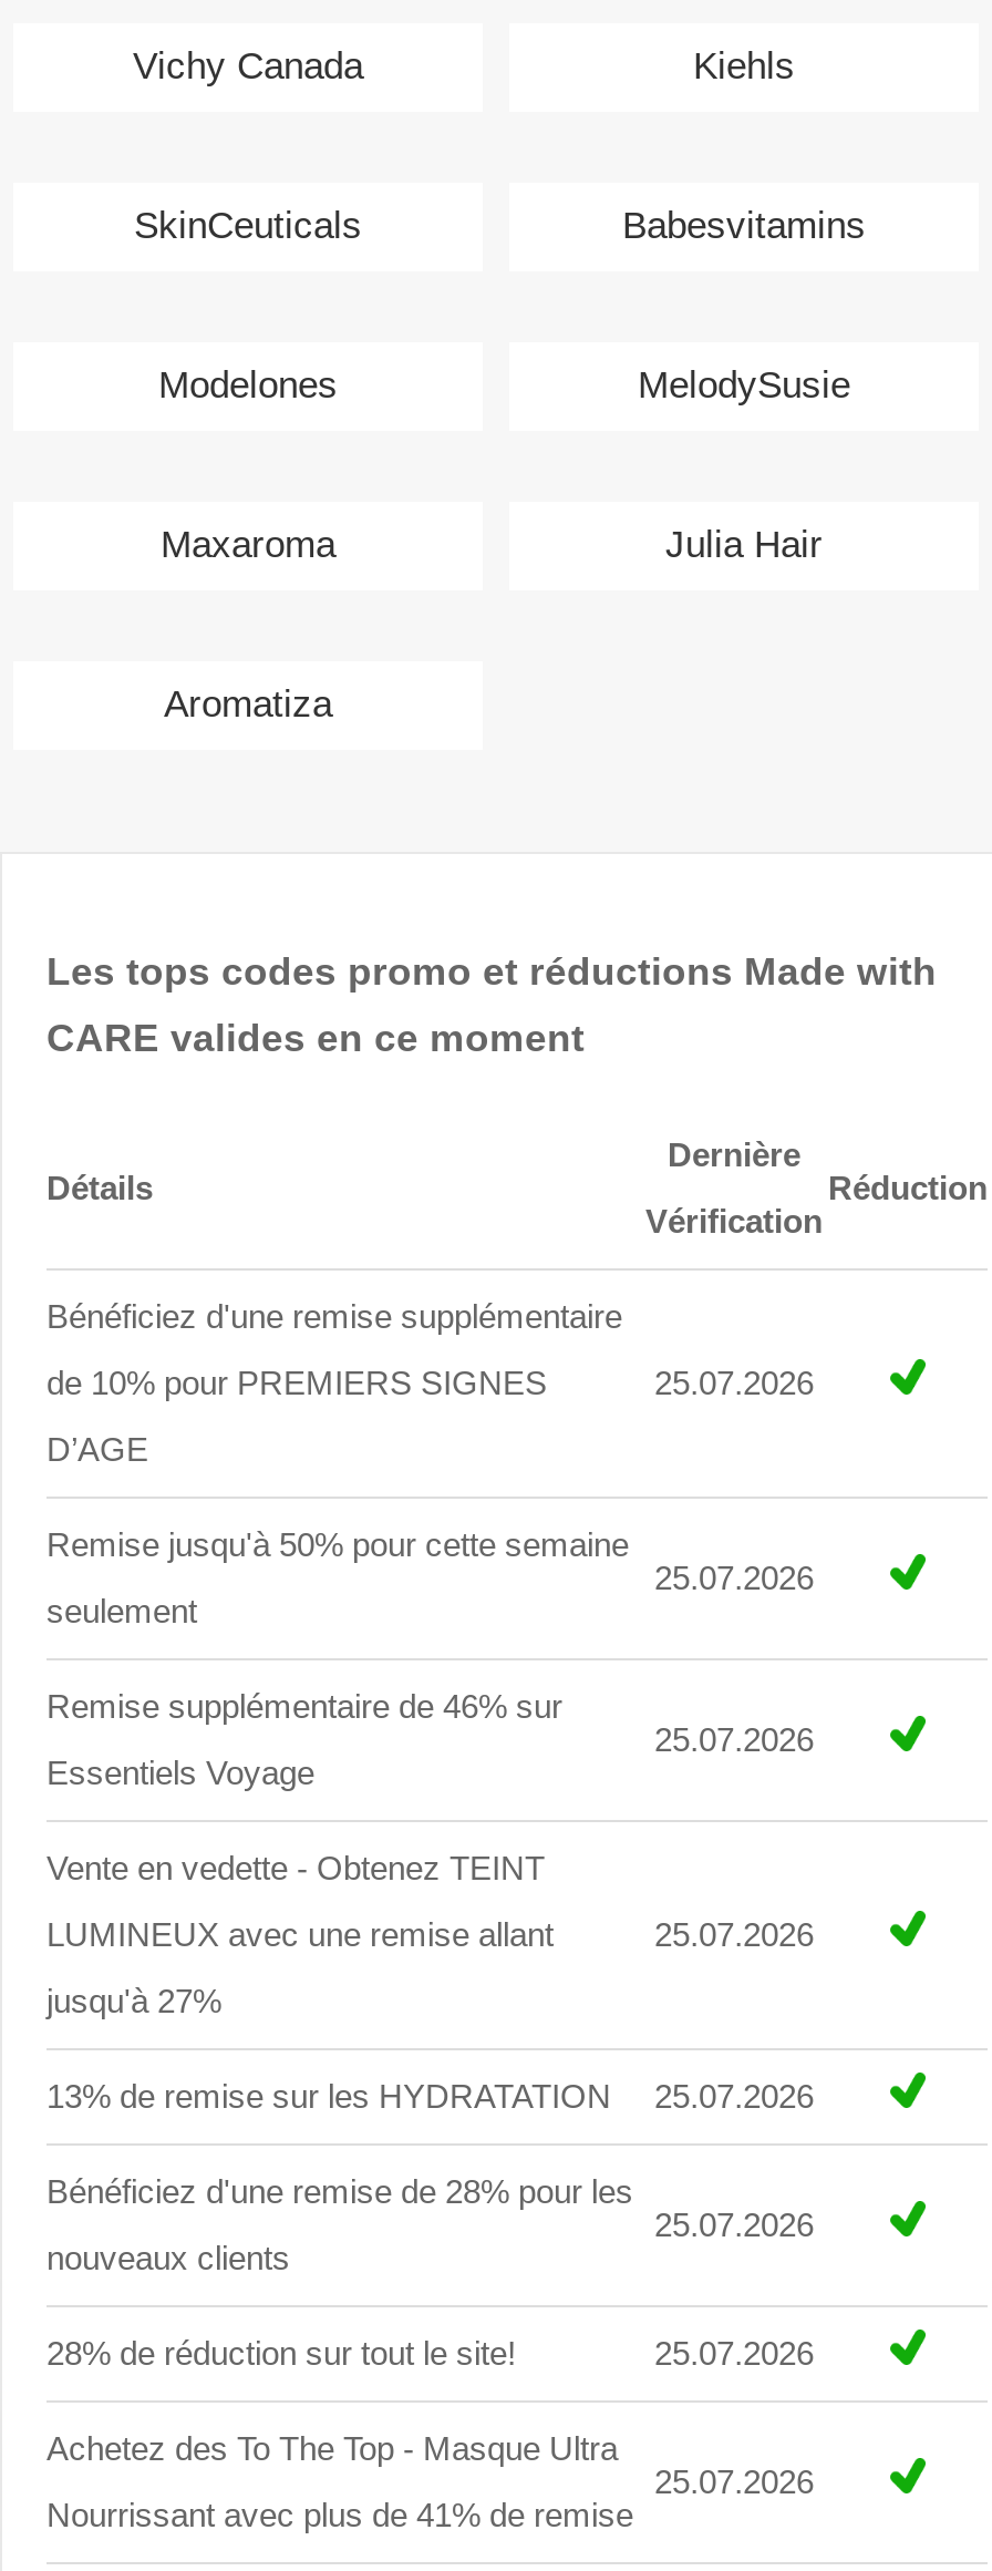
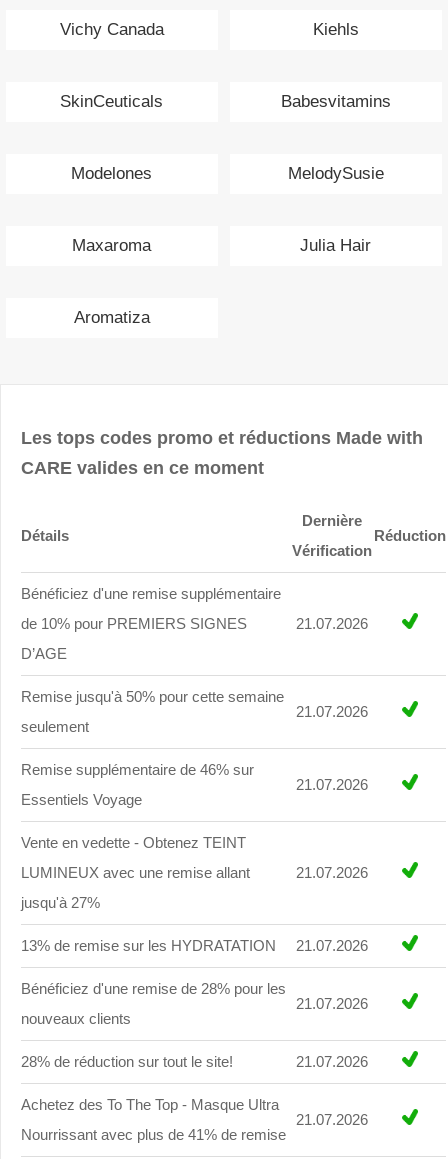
[654,1365,814,1402] 25.07.2026 -> [295,615,367,632] 21.07.2026
[654,1560,814,1597] 25.07.2026 -> [295,703,367,720] 21.07.2026
[654,1721,814,1759] 25.07.2026 -> [295,776,367,793] 21.07.2026
[654,1916,814,1954] 25.07.2026 -> [295,864,367,881] 21.07.2026
[46,2078,814,2116] 13% de remise sur les HYDRATATION 25.07.2026 -> [21,937,367,954] 13% de remise sur les HYDRATATION 21.07.2026
[654,2207,814,2244] 25.07.2026 -> [295,995,367,1012] 21.07.2026
[654,2335,814,2373] 25.07.2026 -> [295,1053,367,1070] 21.07.2026
[654,2464,814,2501] 25.07.2026 -> [295,1111,367,1128] 21.07.2026

